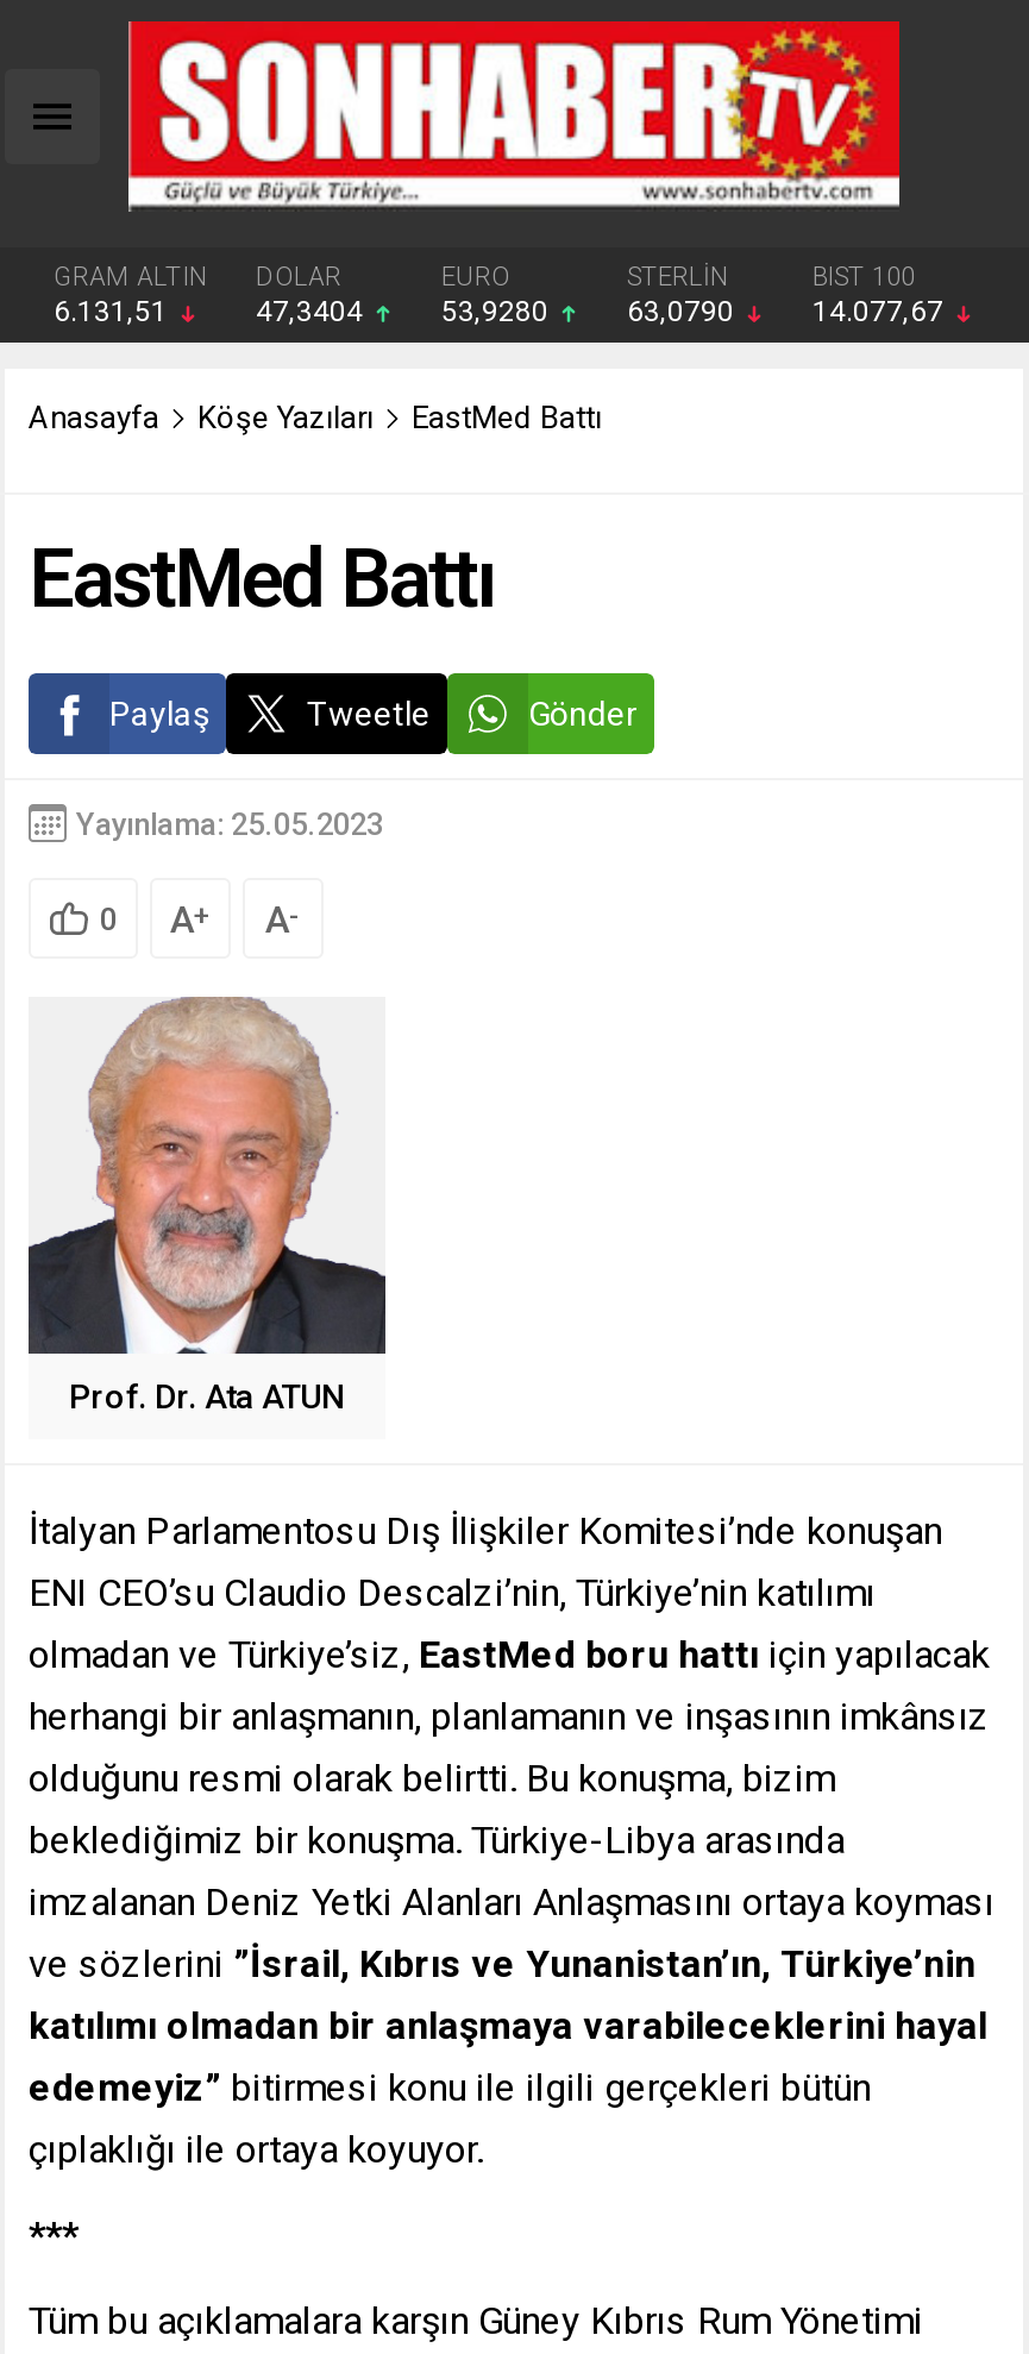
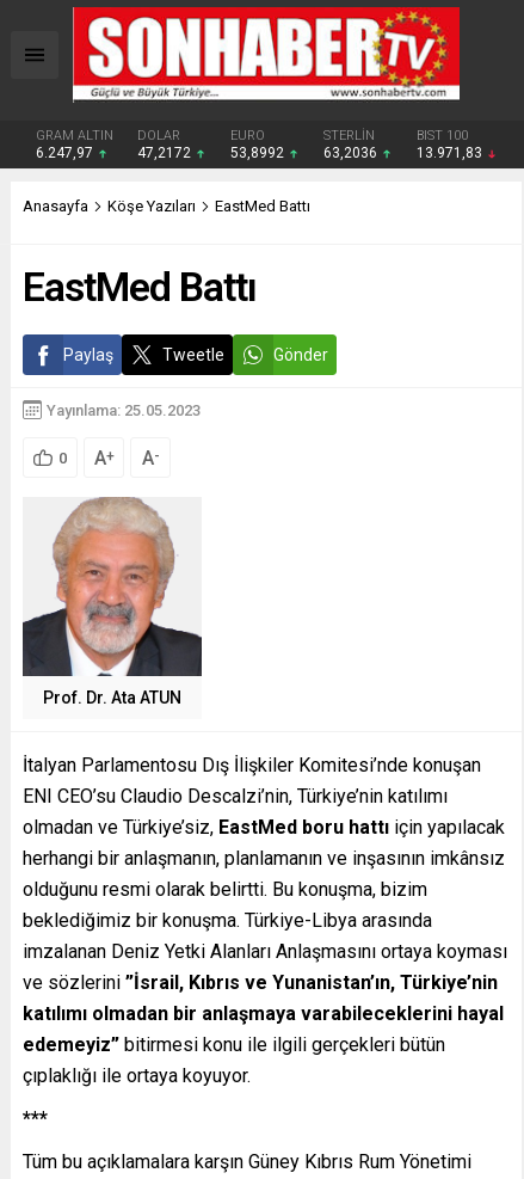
[54,295,175,328] 6.131,51 -> [35,145,96,161] 6.247,97
[256,295,370,328] 47,3404 -> [137,145,194,161] 47,2172
[441,295,556,328] 53,9280 -> [230,145,287,161] 53,8992
[627,295,741,328] 63,0790 -> [323,145,380,161] 63,2036
[812,295,950,328] 14.077,67 -> [416,145,485,161] 13.971,83

